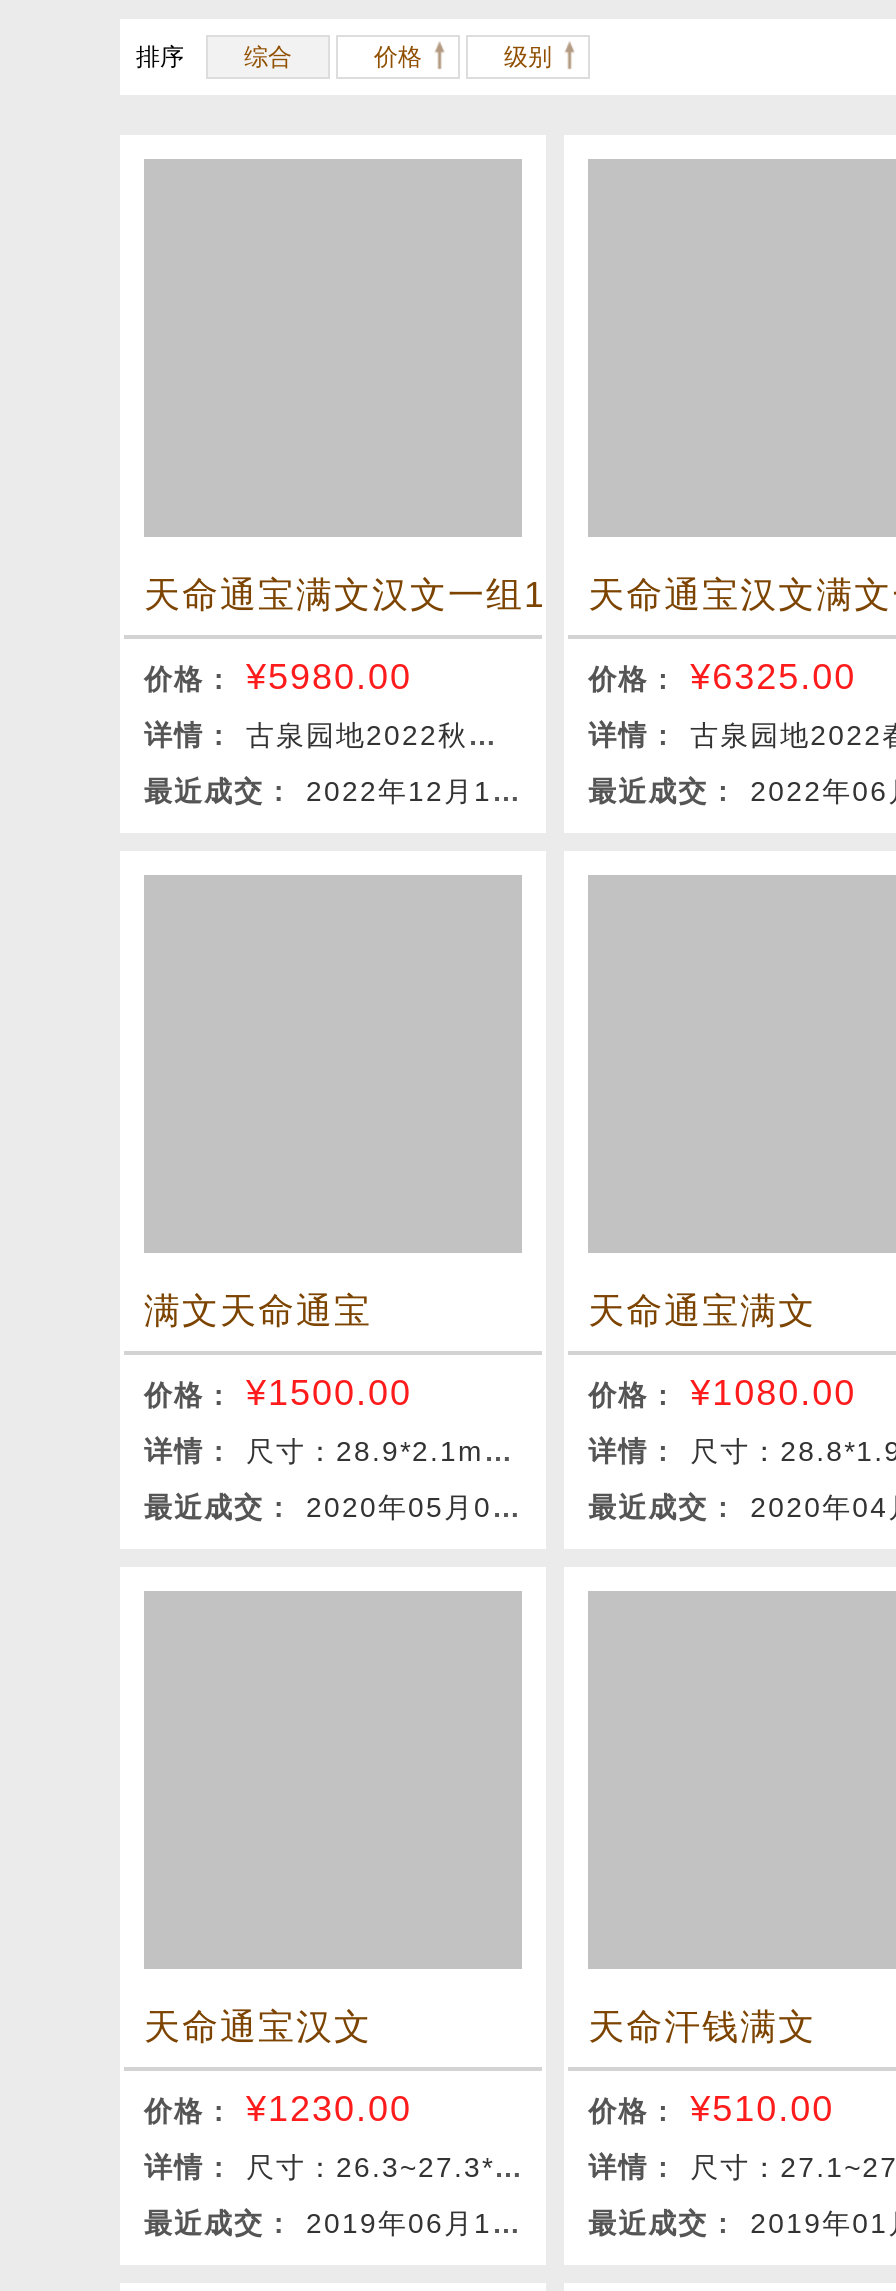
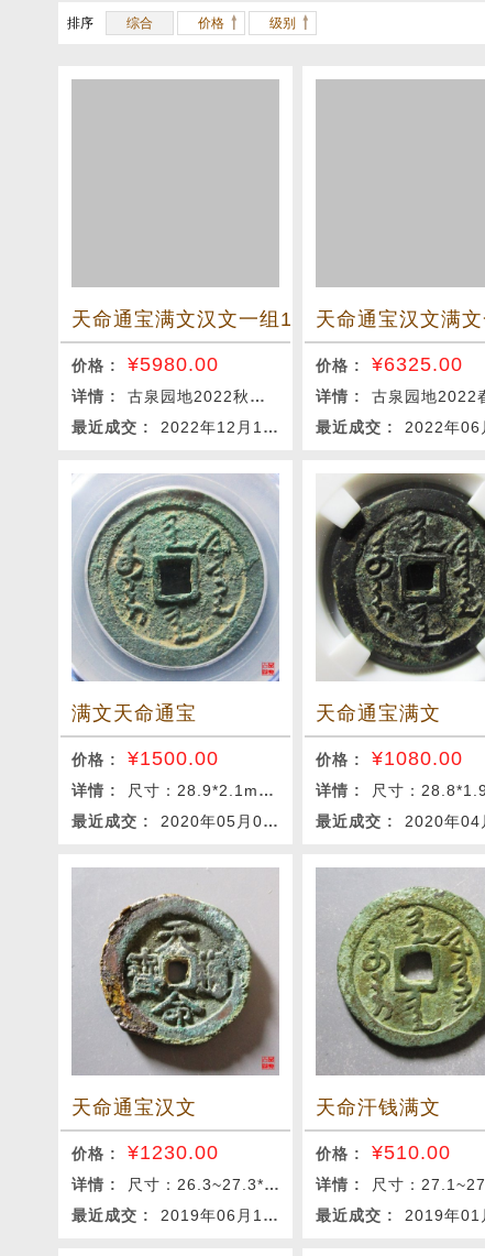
none -> [71,474,278,681] [image]
none -> [316,473,482,680] [image]
none -> [99,894,278,1075] [image]
none -> [318,887,482,1073] [image]

